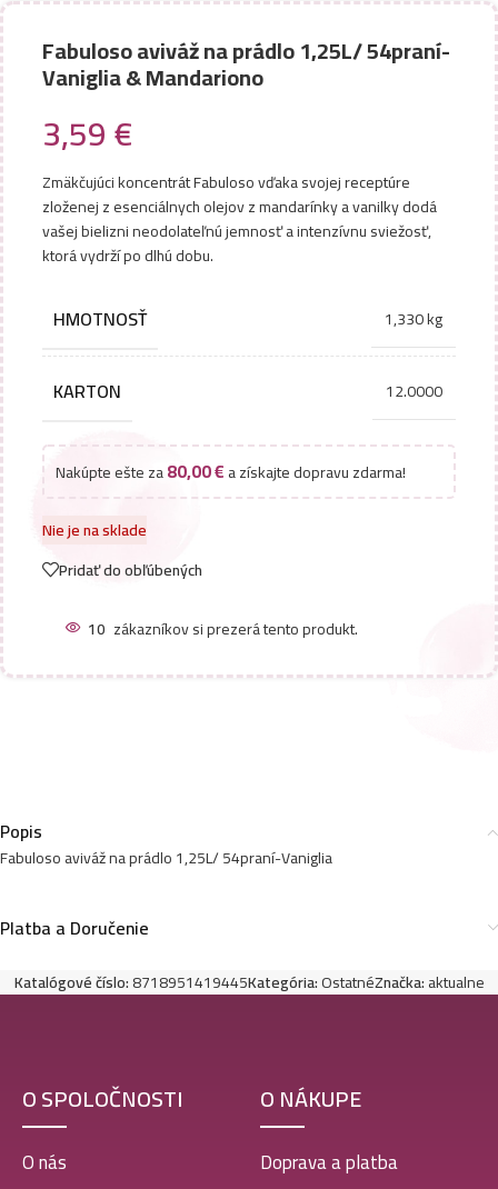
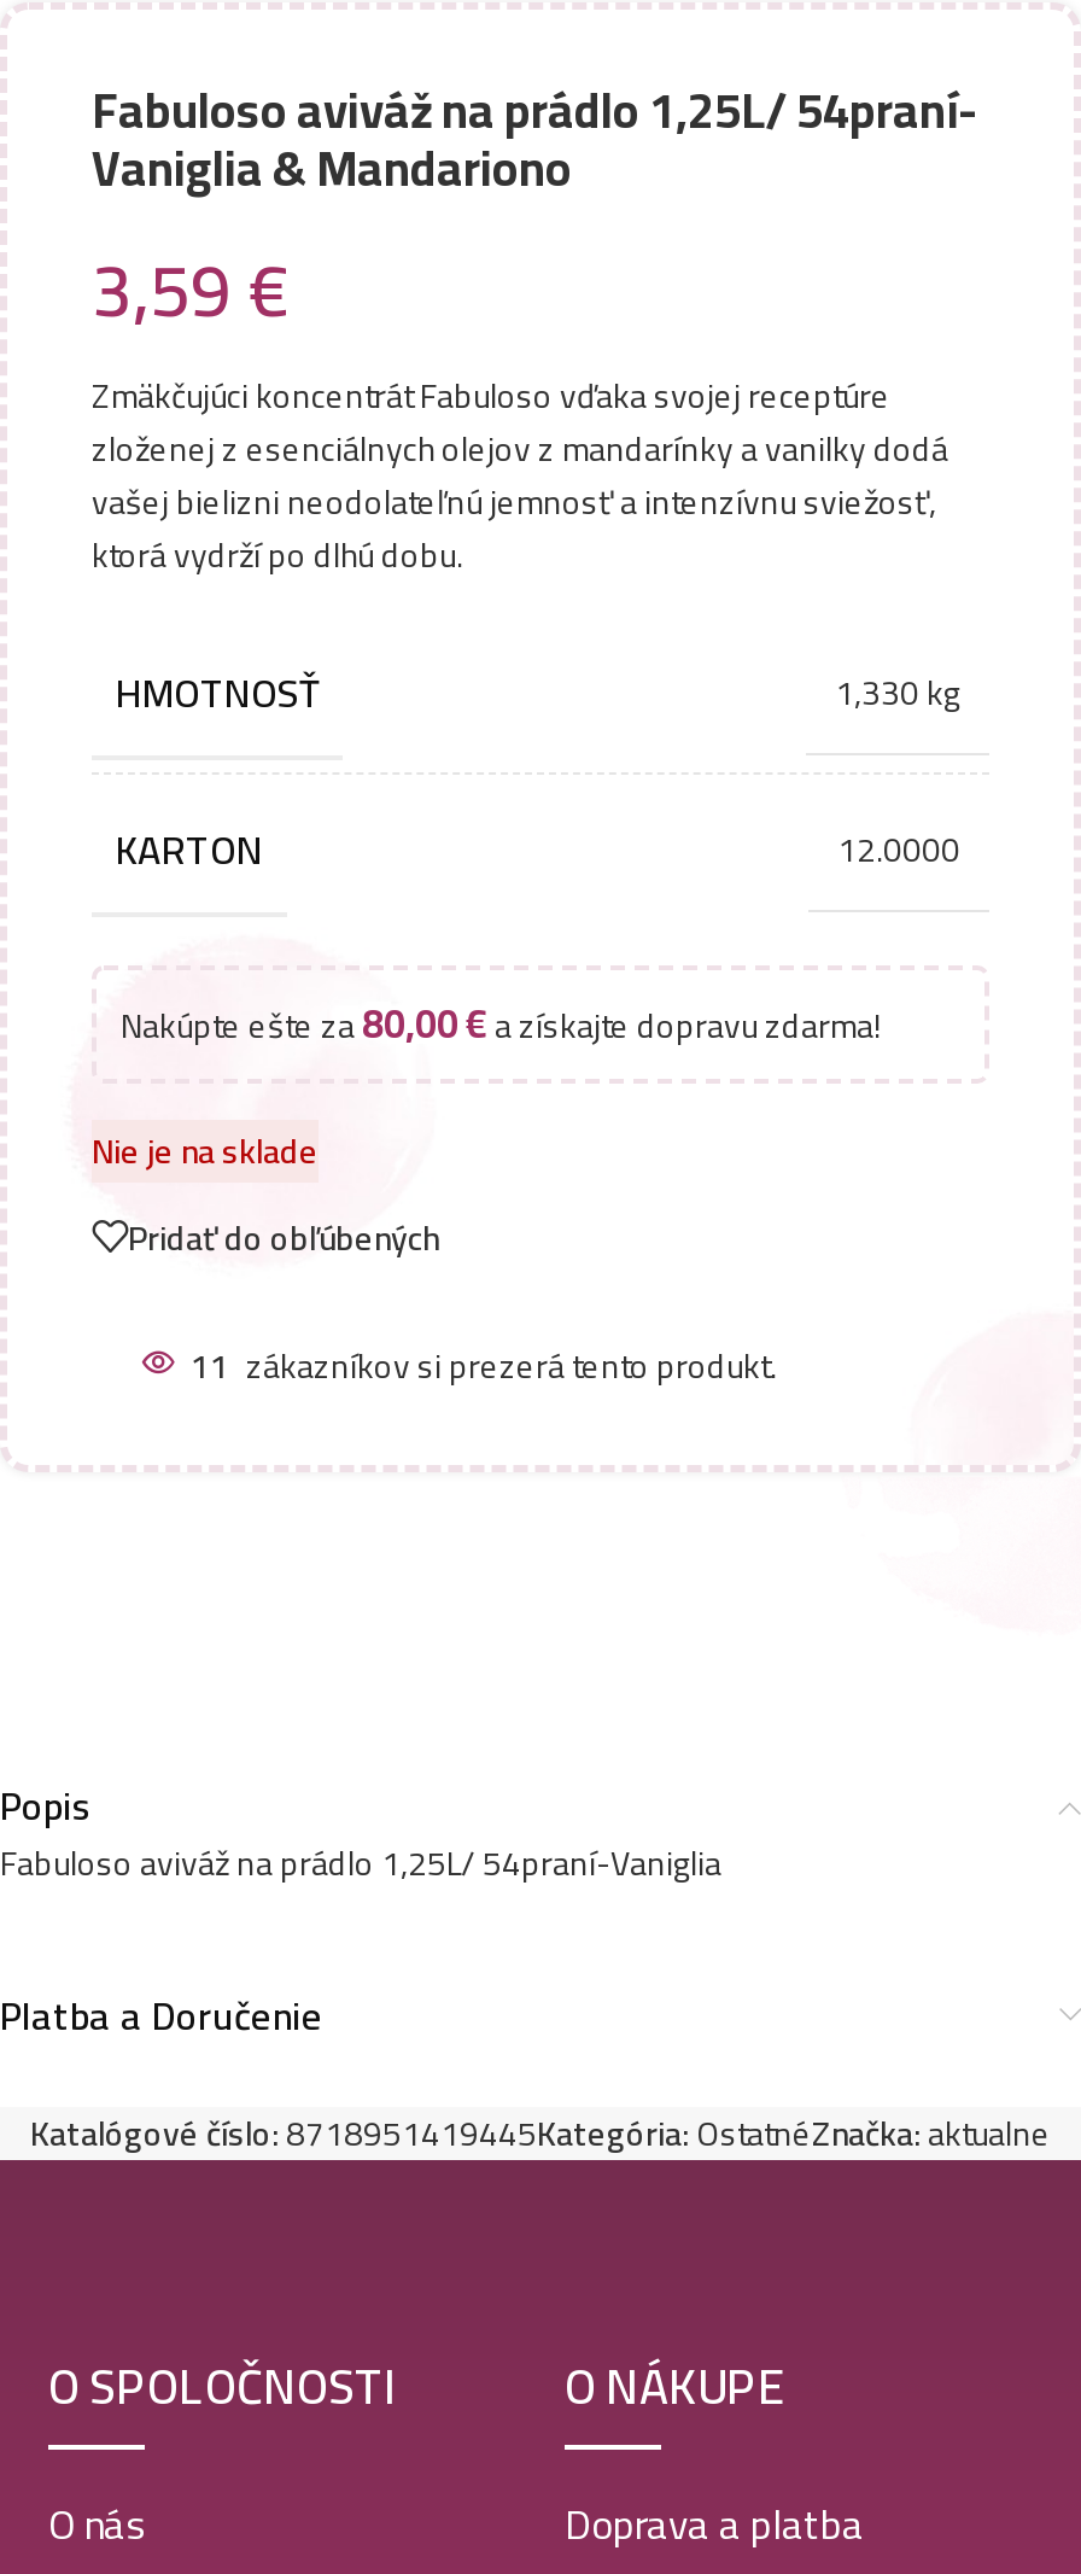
[88,615,358,643] 10 zákazníkov si prezerá tento produkt. -> [191,1335,777,1397] 11 zákazníkov si prezerá tento produkt.

